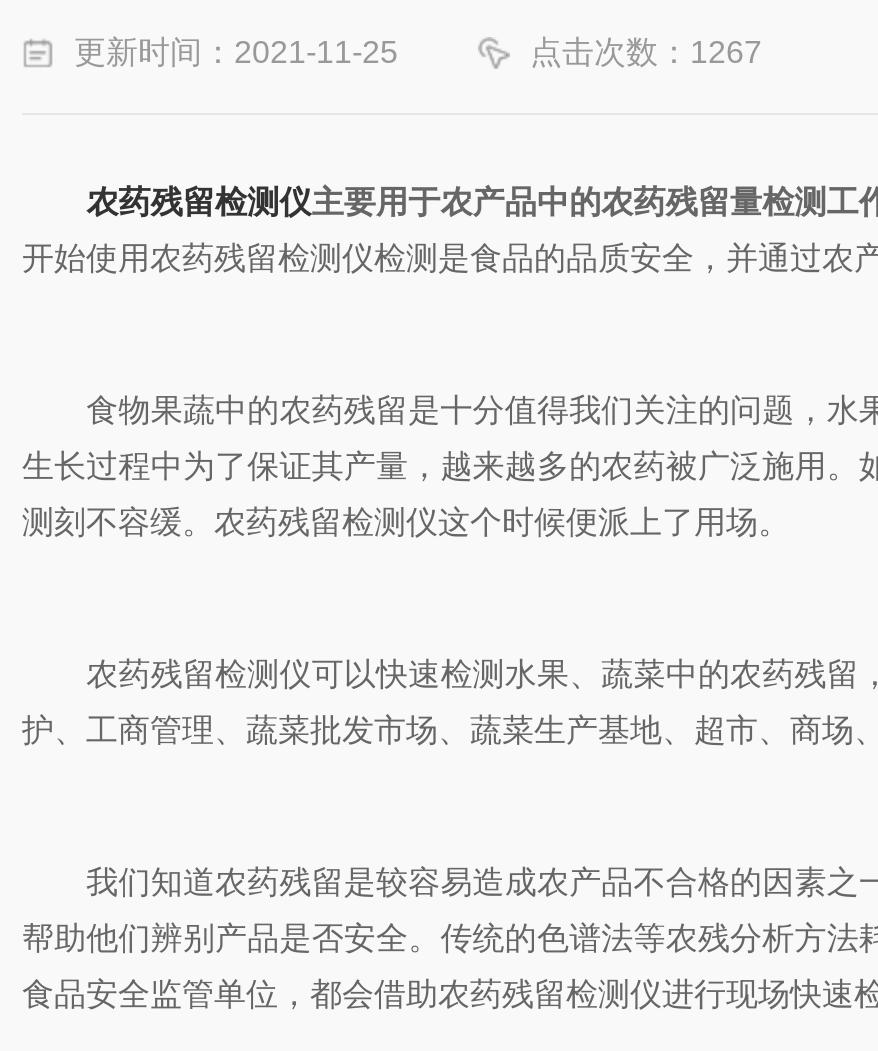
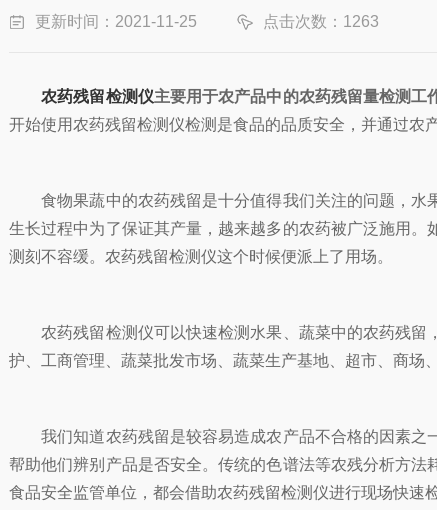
[530,35,762,69] 点击次数：1267 -> [263,13,379,30] 点击次数：1263

